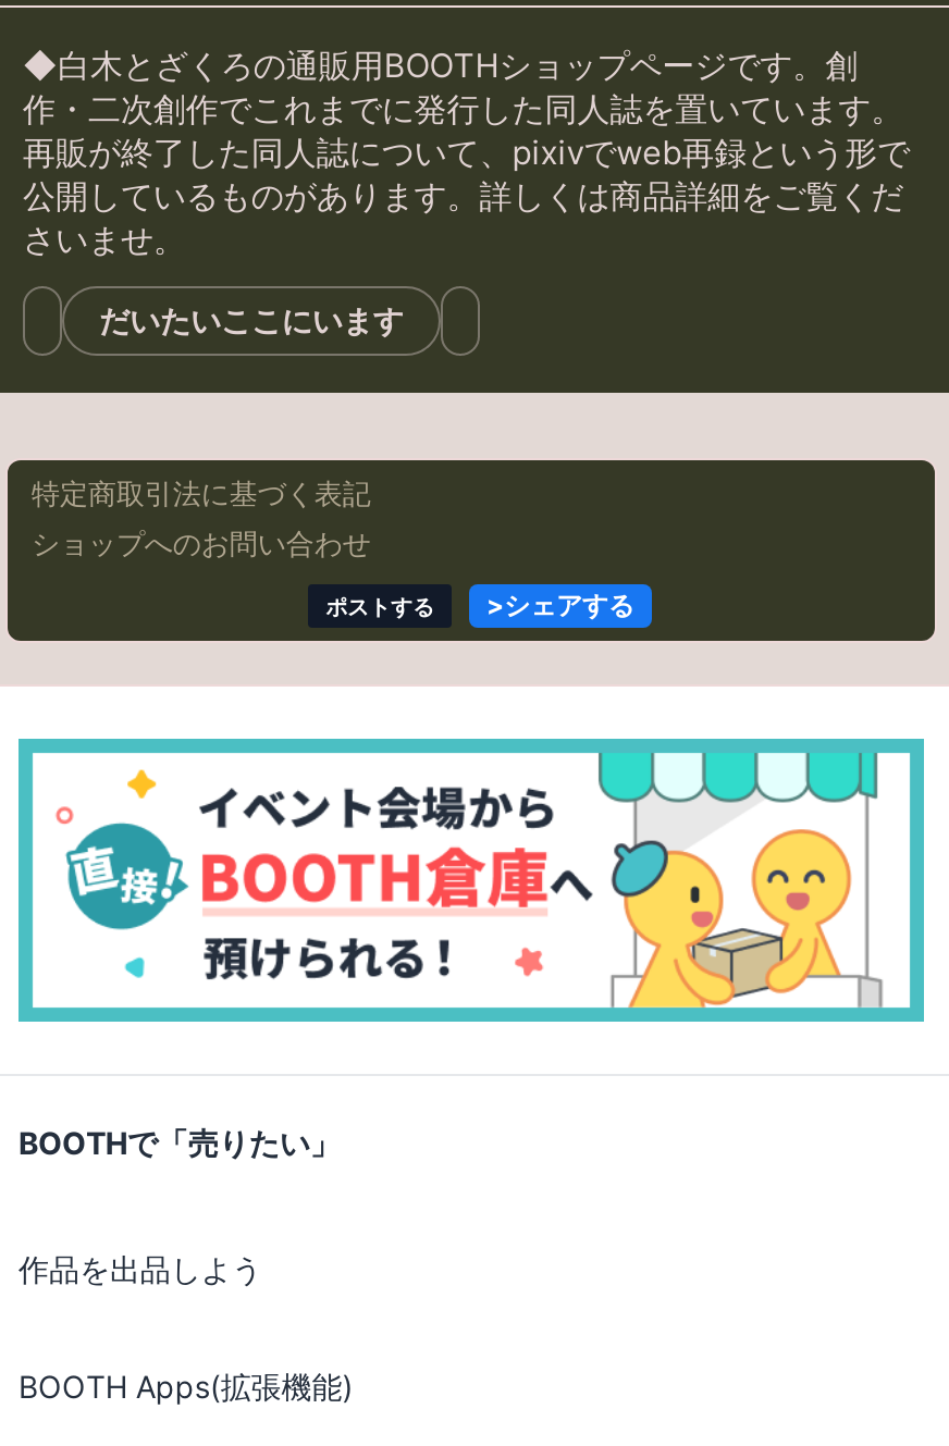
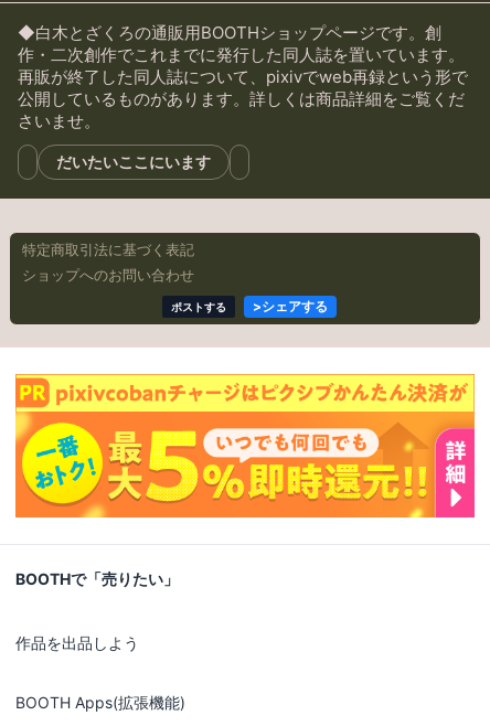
[16,737,926,1024] [image] -> [14,373,476,519] [image]

